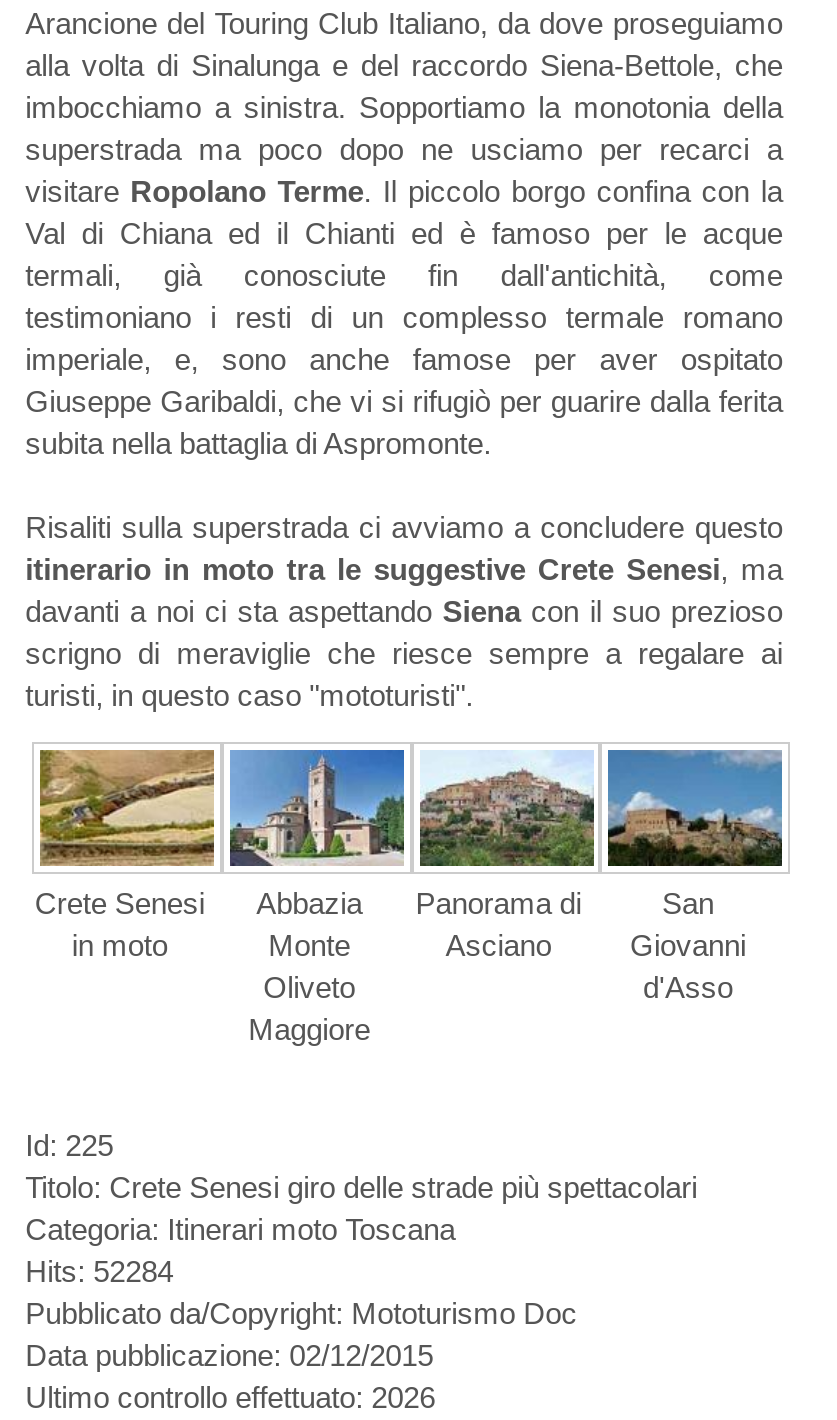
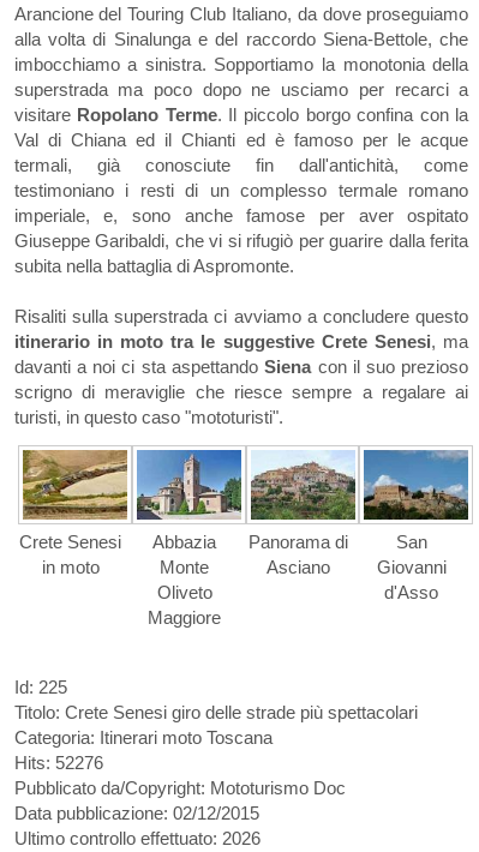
[25,1254,173,1288] Hits: 52284 -> [14,752,103,773] Hits: 52276

